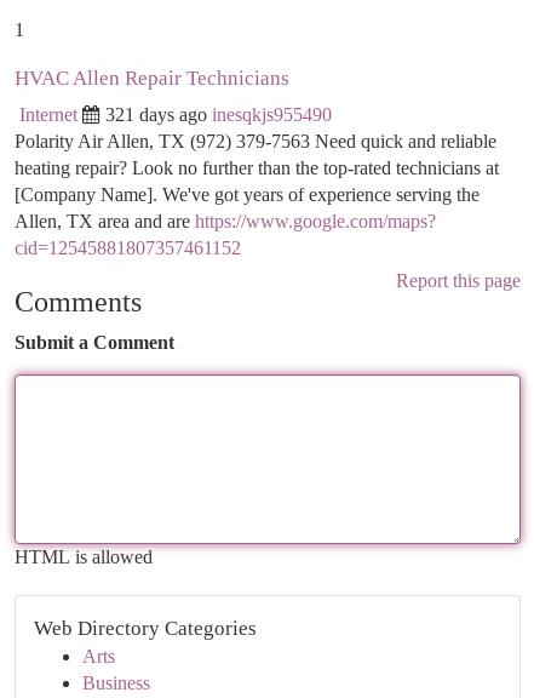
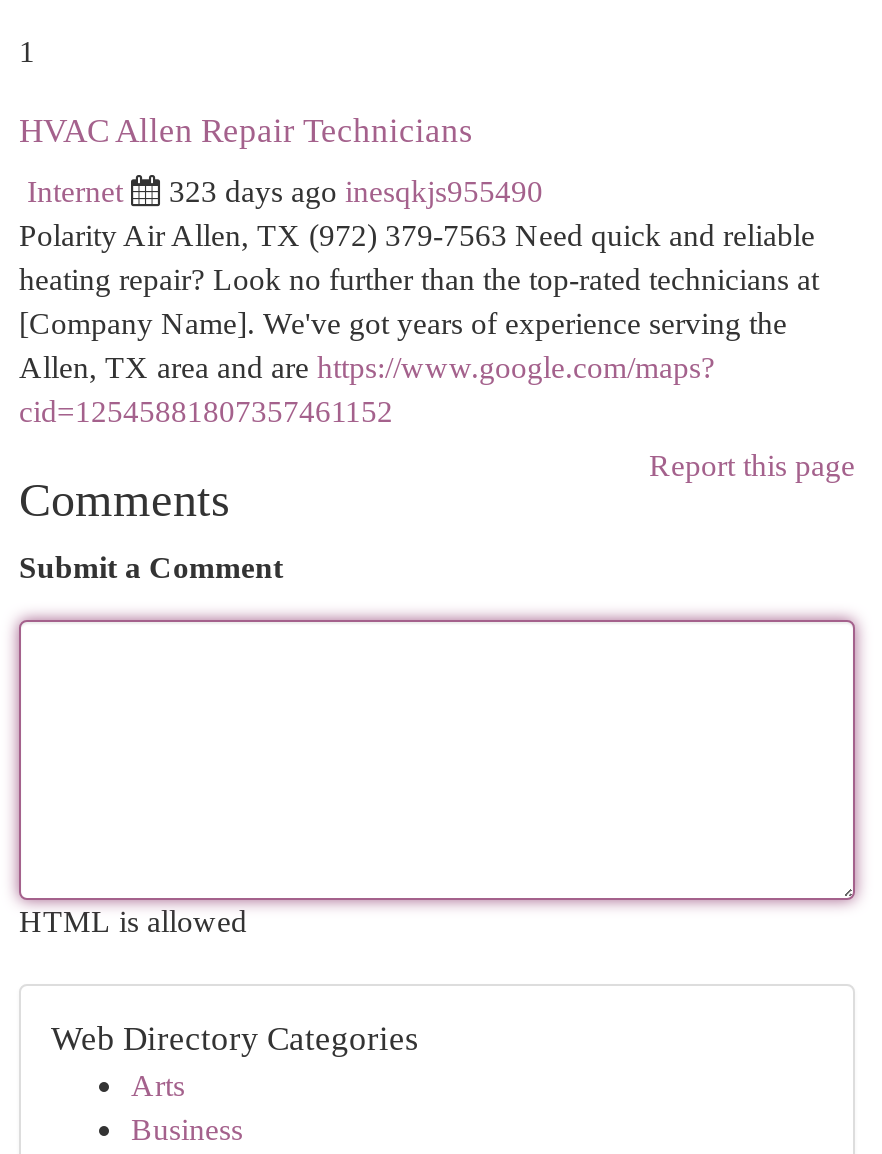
[105,104,332,125] 321 days ago inesqkjs955490 -> [169,174,543,208] 323 days ago inesqkjs955490

